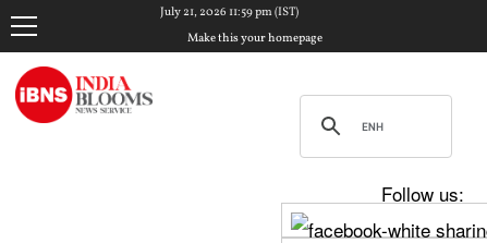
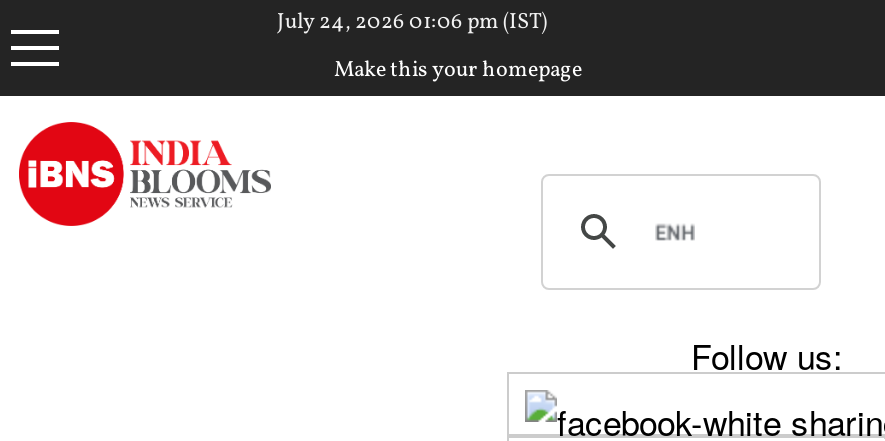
[160,4,299,21] July 21, 2026 11:59 pm (IST) -> [277,8,547,38] July 24, 2026 01:06 pm (IST)

